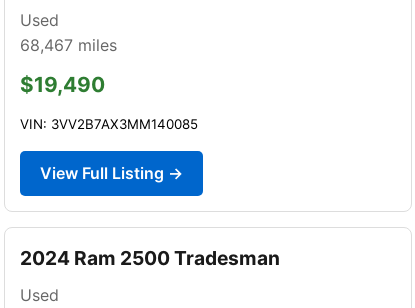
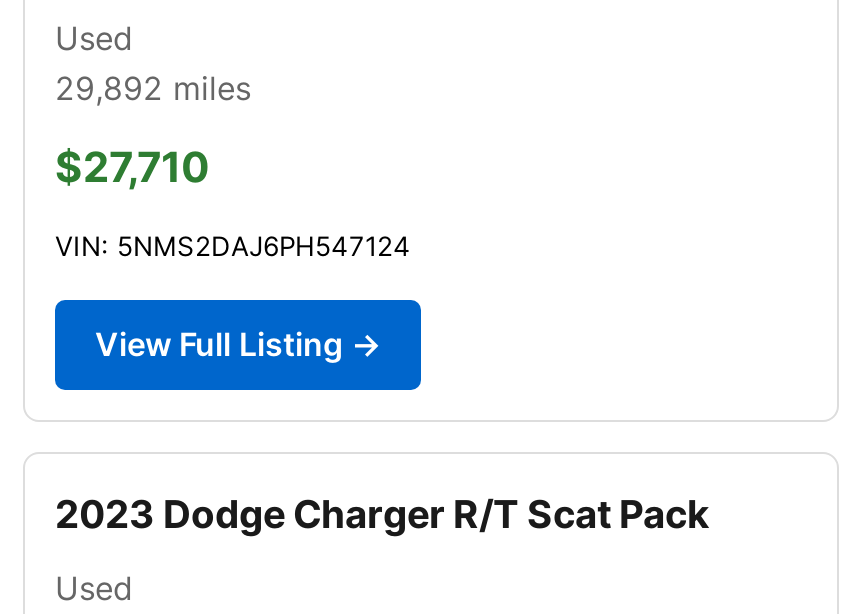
[20,35,117,55] 68,467 miles -> [55,68,251,108] 29,892 miles
[20,72,105,97] $19,490 -> [55,142,209,192] $27,710
[20,116,198,132] VIN: 3VV2B7AX3MM140085 -> [55,230,411,262] VIN: 5NMS2DAJ6PH547124
[20,246,280,270] 2024 Ram 2500 Tradesman -> [55,490,709,538] 2023 Dodge Charger R/T Scat Pack

